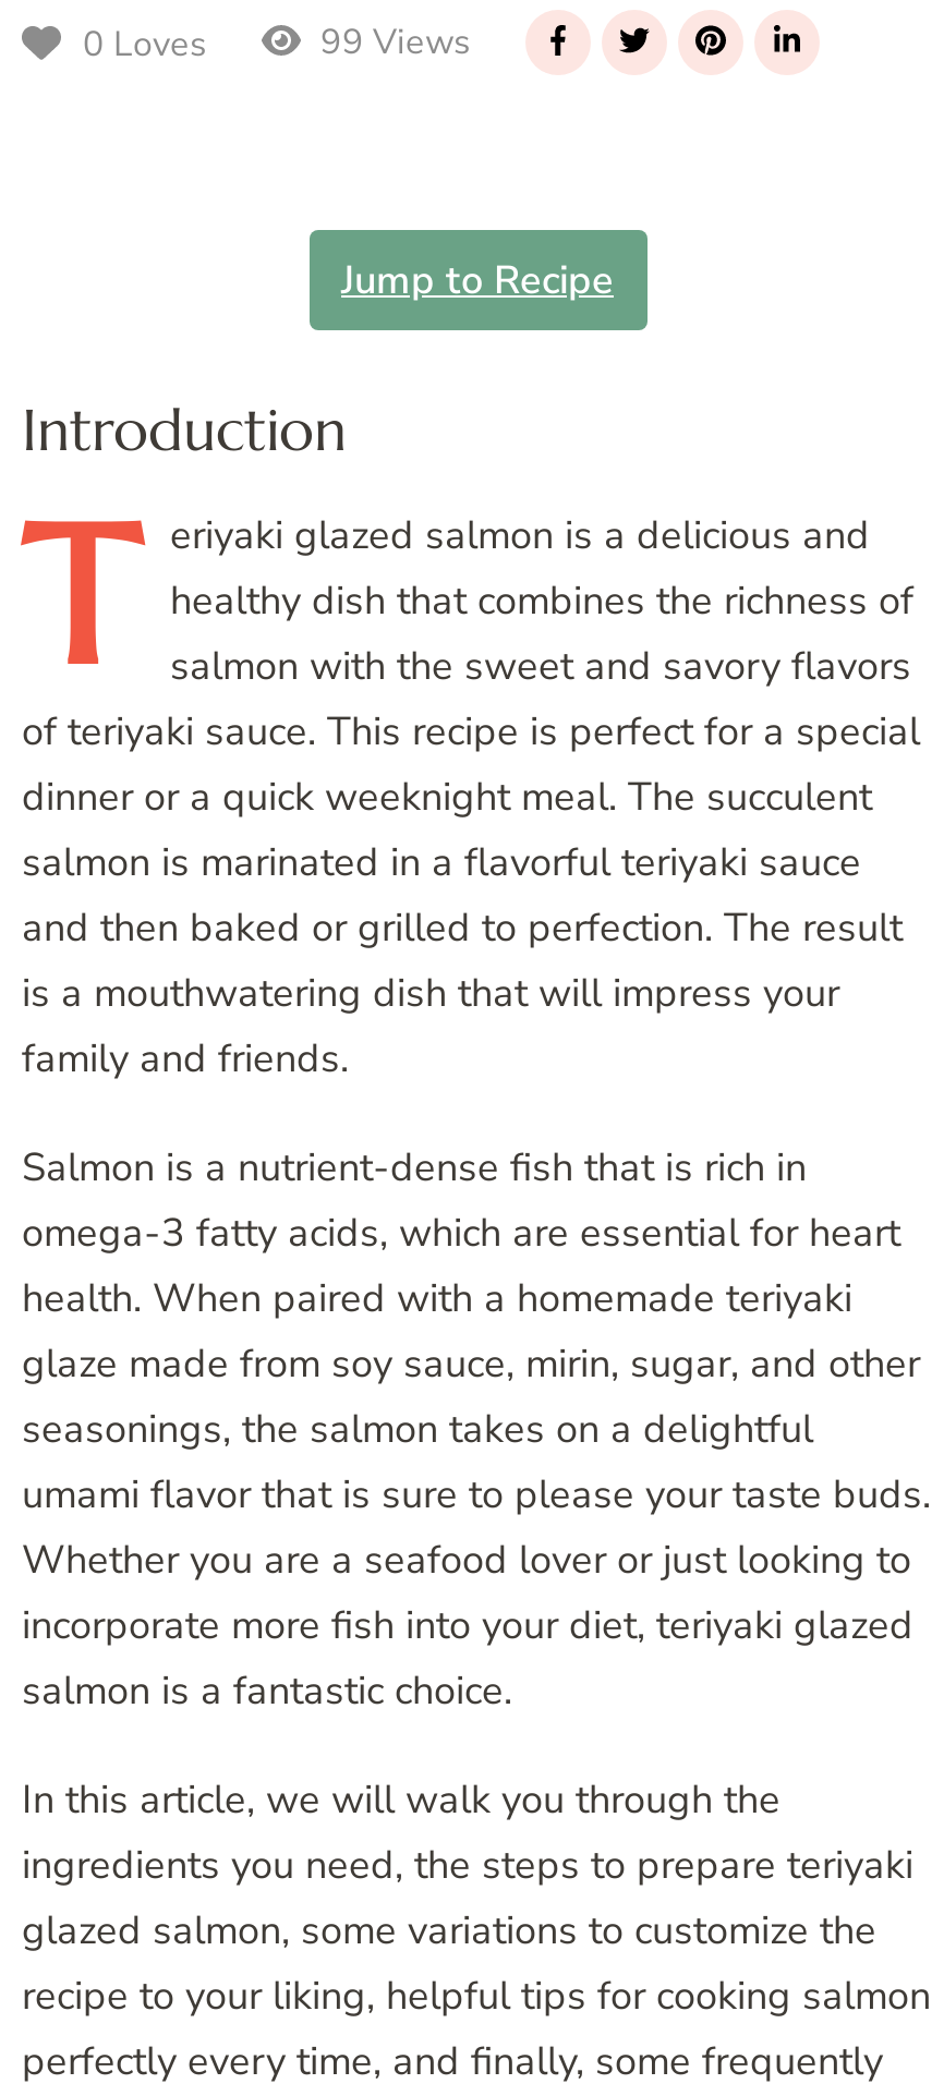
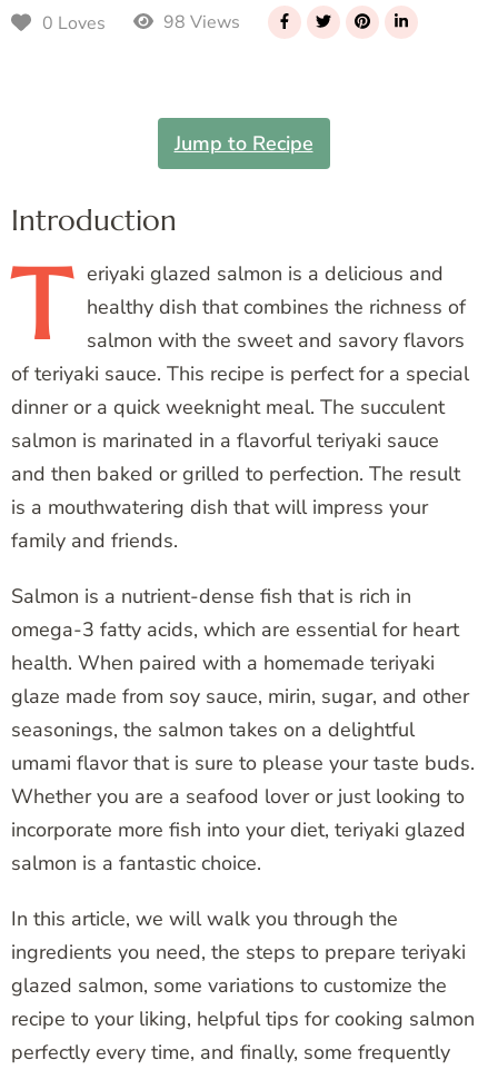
[312,18,471,66] 99 Views -> [159,10,240,34] 98 Views

